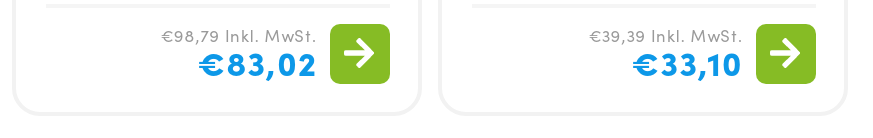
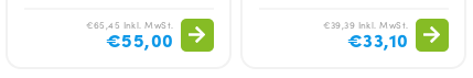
[161,24,317,84] €98,79 Inkl. MwSt. | €83,02 -> [86,19,174,52] €65,45 Inkl. MwSt. | €55,00

